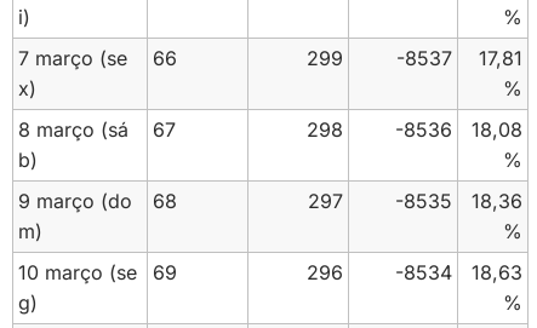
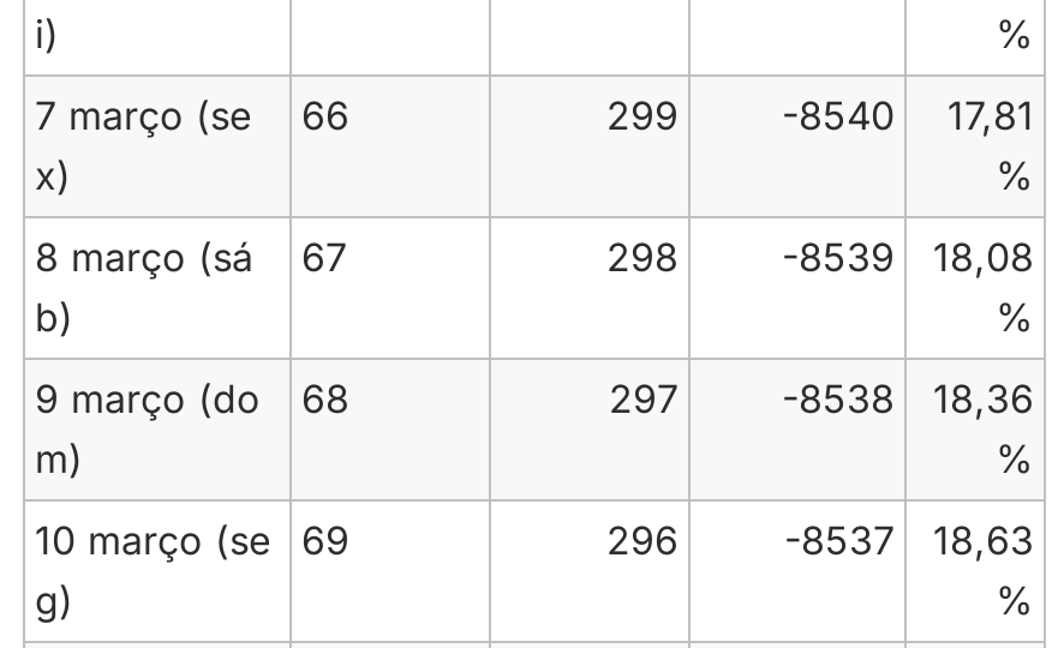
[396,46,522,70] -8537 17,81 -> [782,91,1034,139] -8540 17,81
[395,117,522,142] -8536 18,08 -> [782,233,1034,281] -8539 18,08
[395,189,522,213] -8535 18,36 -> [782,374,1034,422] -8538 18,36
[395,260,522,284] -8534 18,63 -> [784,516,1034,564] -8537 18,63

